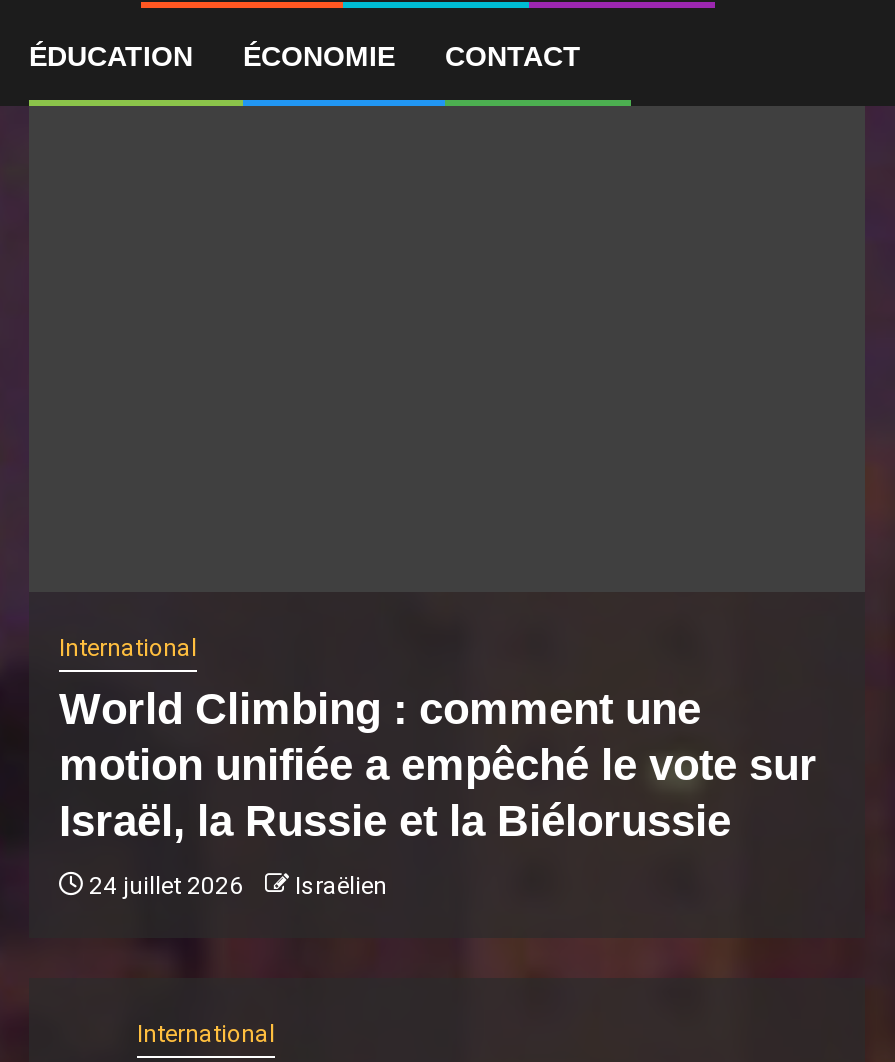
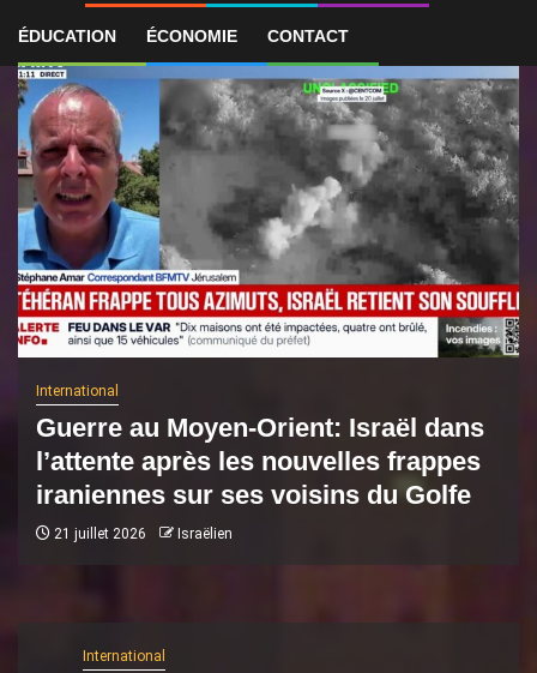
none -> [17,65,520,359] [image]
[59,684,817,846] World Climbing : comment une | motion unifiée a empêché le vote sur | Israël, la Russie et la Biélorussie -> [36,413,484,510] Guerre au Moyen-Orient: Israël dans | l’attente après les nouvelles frappes | iraniennes sur ses voisins du Golfe
[83,872,387,900] 24 juillet 2026 Israëlien -> [50,525,233,542] 21 juillet 2026 Israëlien

